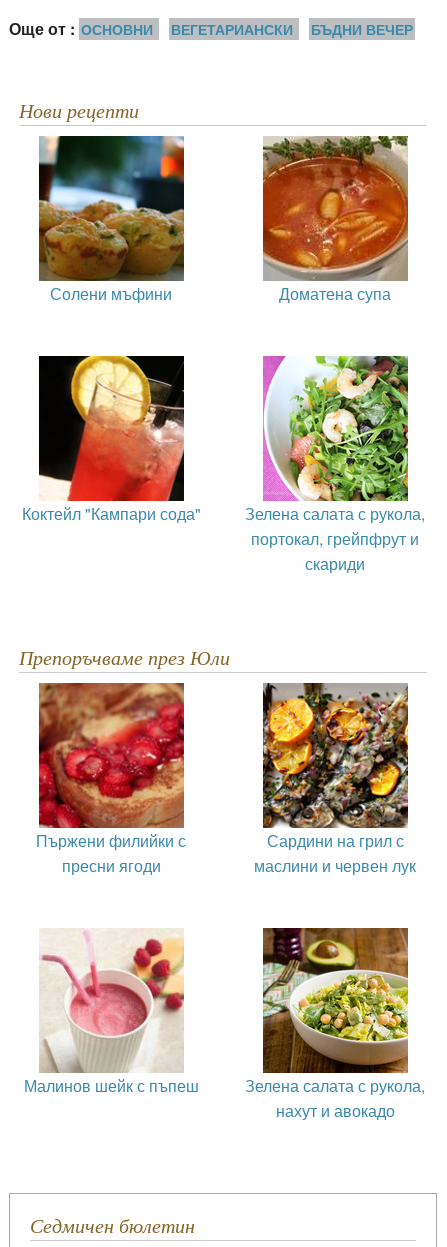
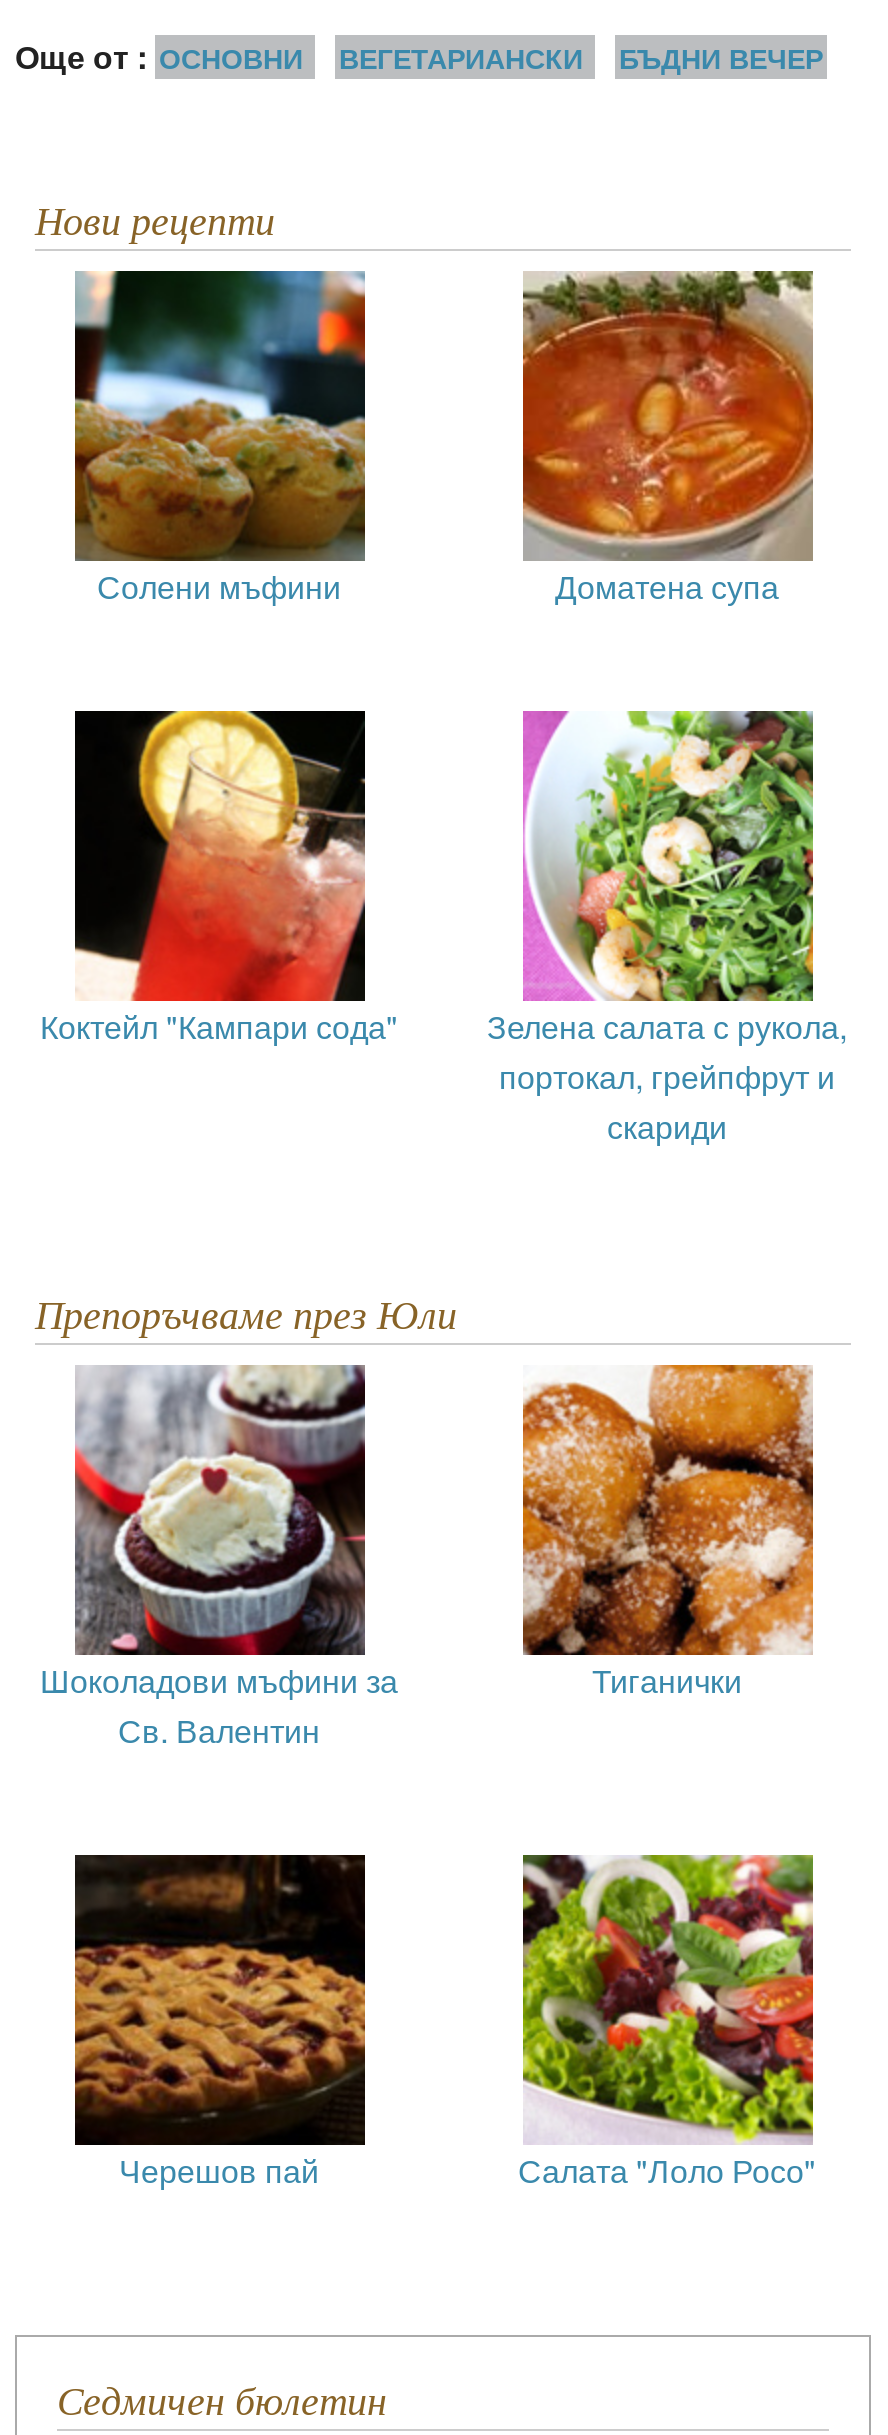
[36,682,186,877] [image] | Пържени филийки с | пресни ягоди -> [40,1365,398,1752] [image] | Шоколадови мъфини за | Св. Валентин
[254,682,416,877] [image] | Сардини на грил с | маслини и червен лук -> [521,1363,813,1702] [image] | Тиганички
[23,927,425,1122] [image] | Малинов шейк с пъпеш | Зелена салата с рукола, | нахут и авокадо -> [119,1853,816,2192] [image] | Черешов пай | Салата "Лоло Росо"
[39,929,184,1066] [image] -> [73,1853,367,2081] [image]

